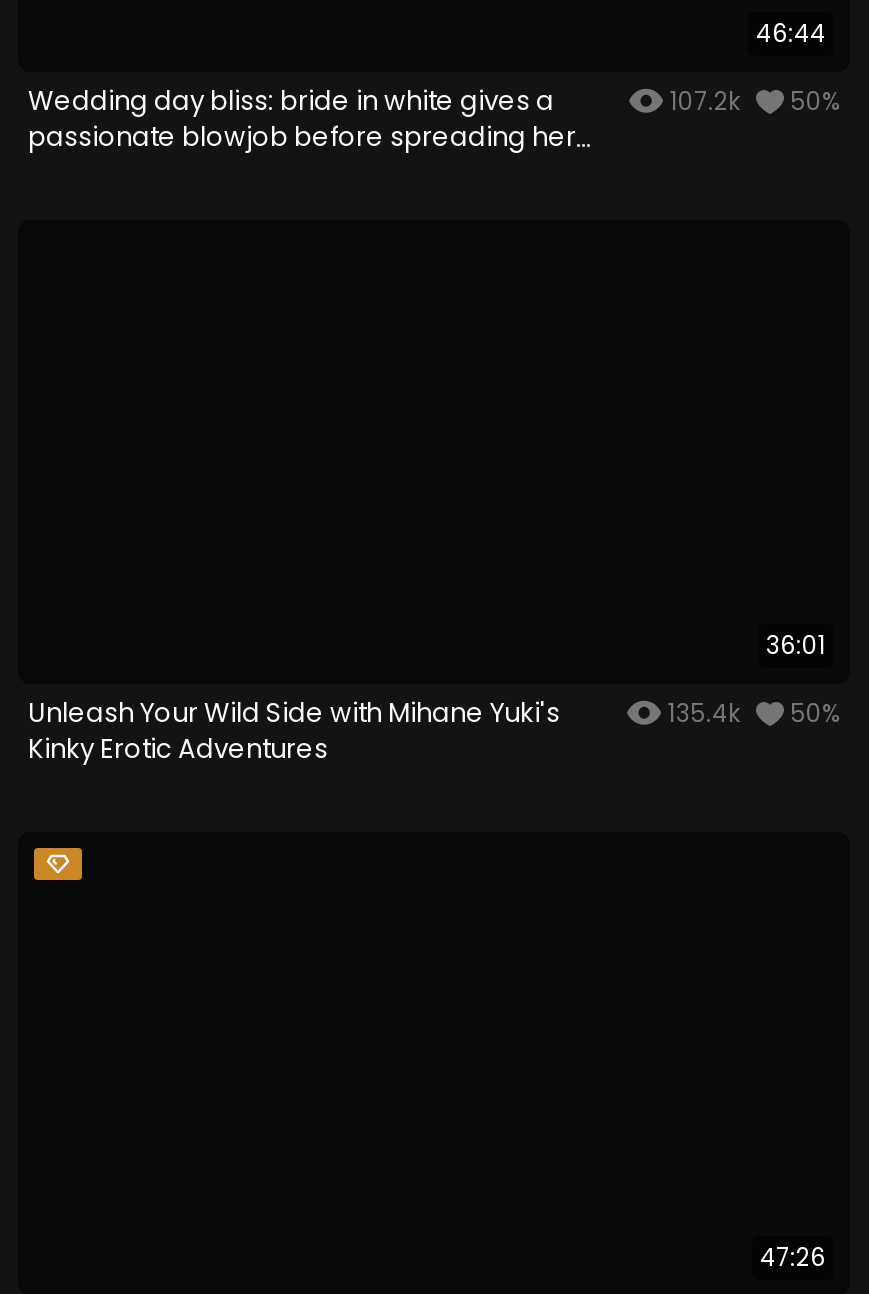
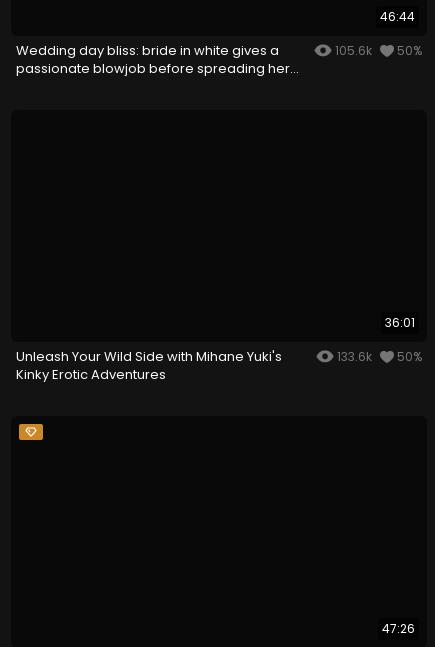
[664,85,840,119] 107.2k 50% -> [332,42,422,59] 105.6k 50%
[662,697,840,731] 135.4k 50% -> [334,348,422,365] 133.6k 50%

